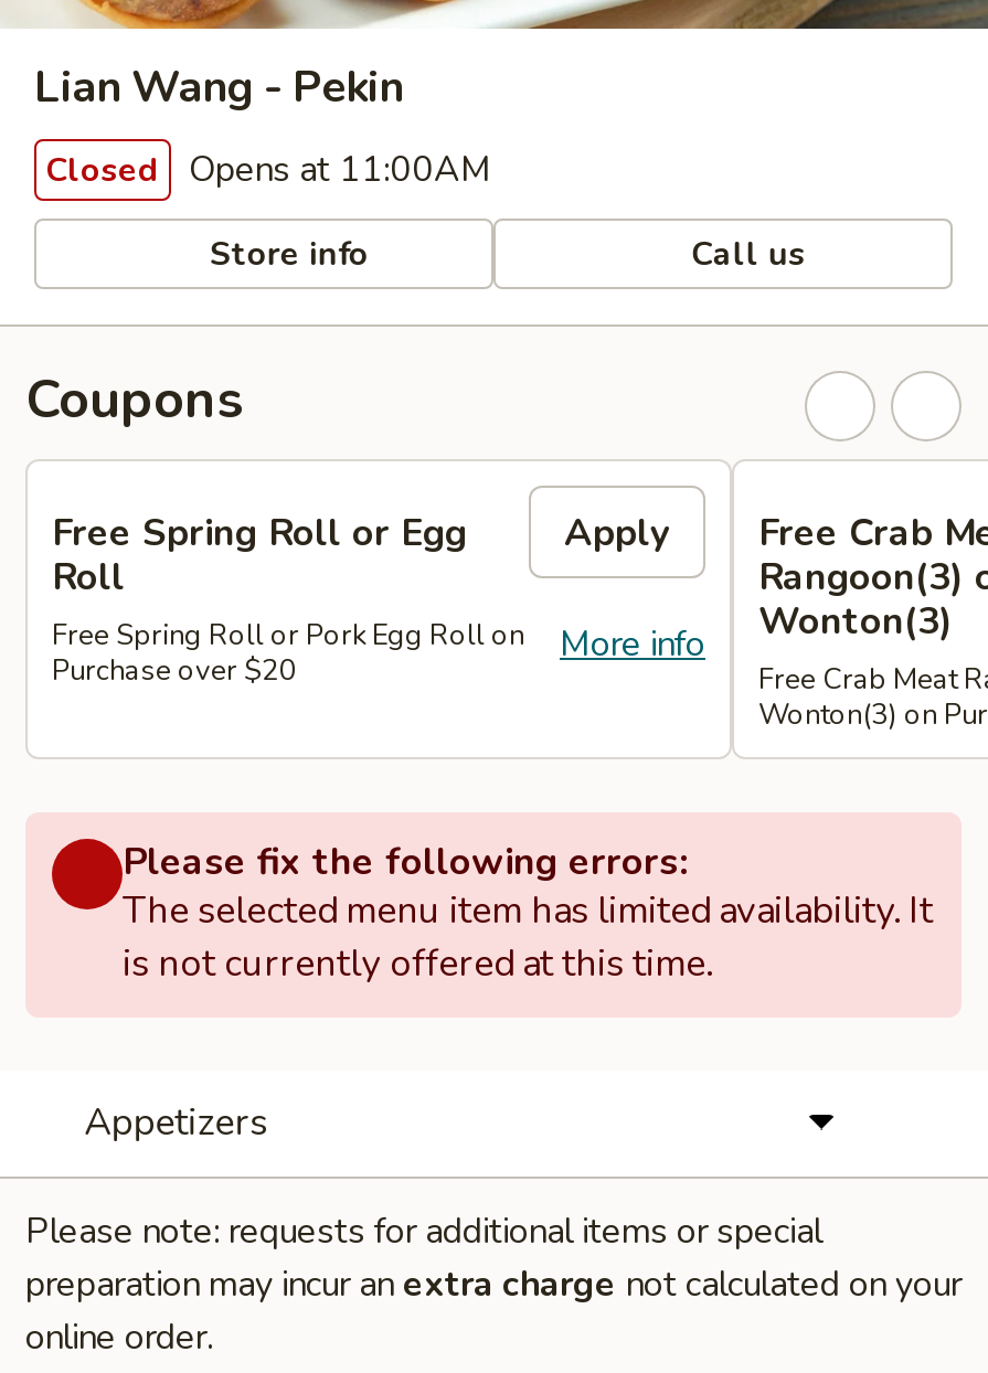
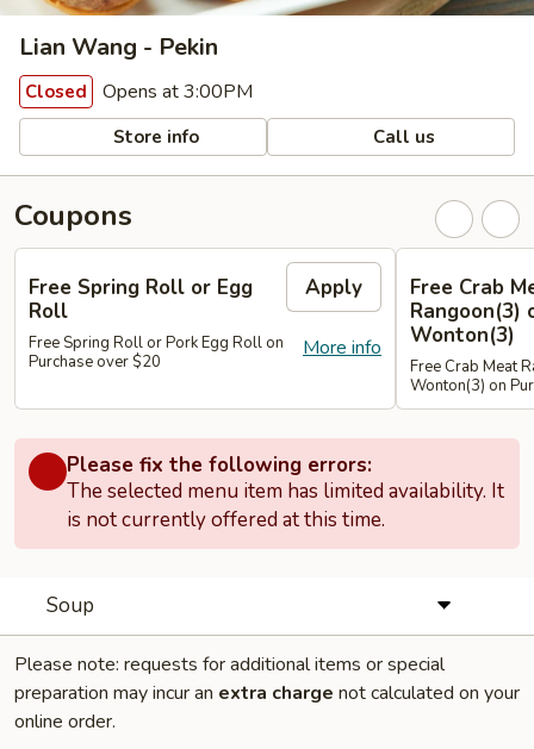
[45,146,491,194] Closed Opens at 11:00AM -> [25,79,253,105] Closed Opens at 3:00PM
[84,1096,267,1147] Appetizers -> [46,591,94,619] Soup

